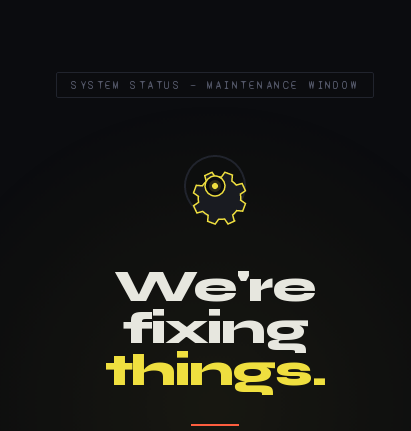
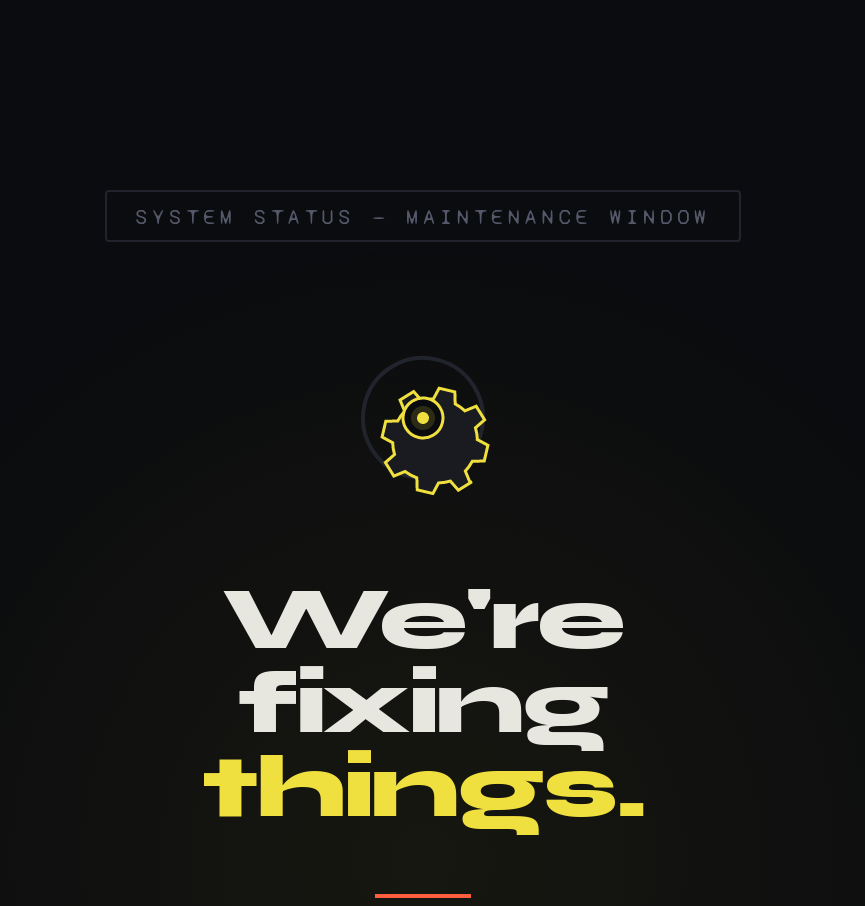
[192,180,248,226] [image] -> [379,386,491,496] [image]

